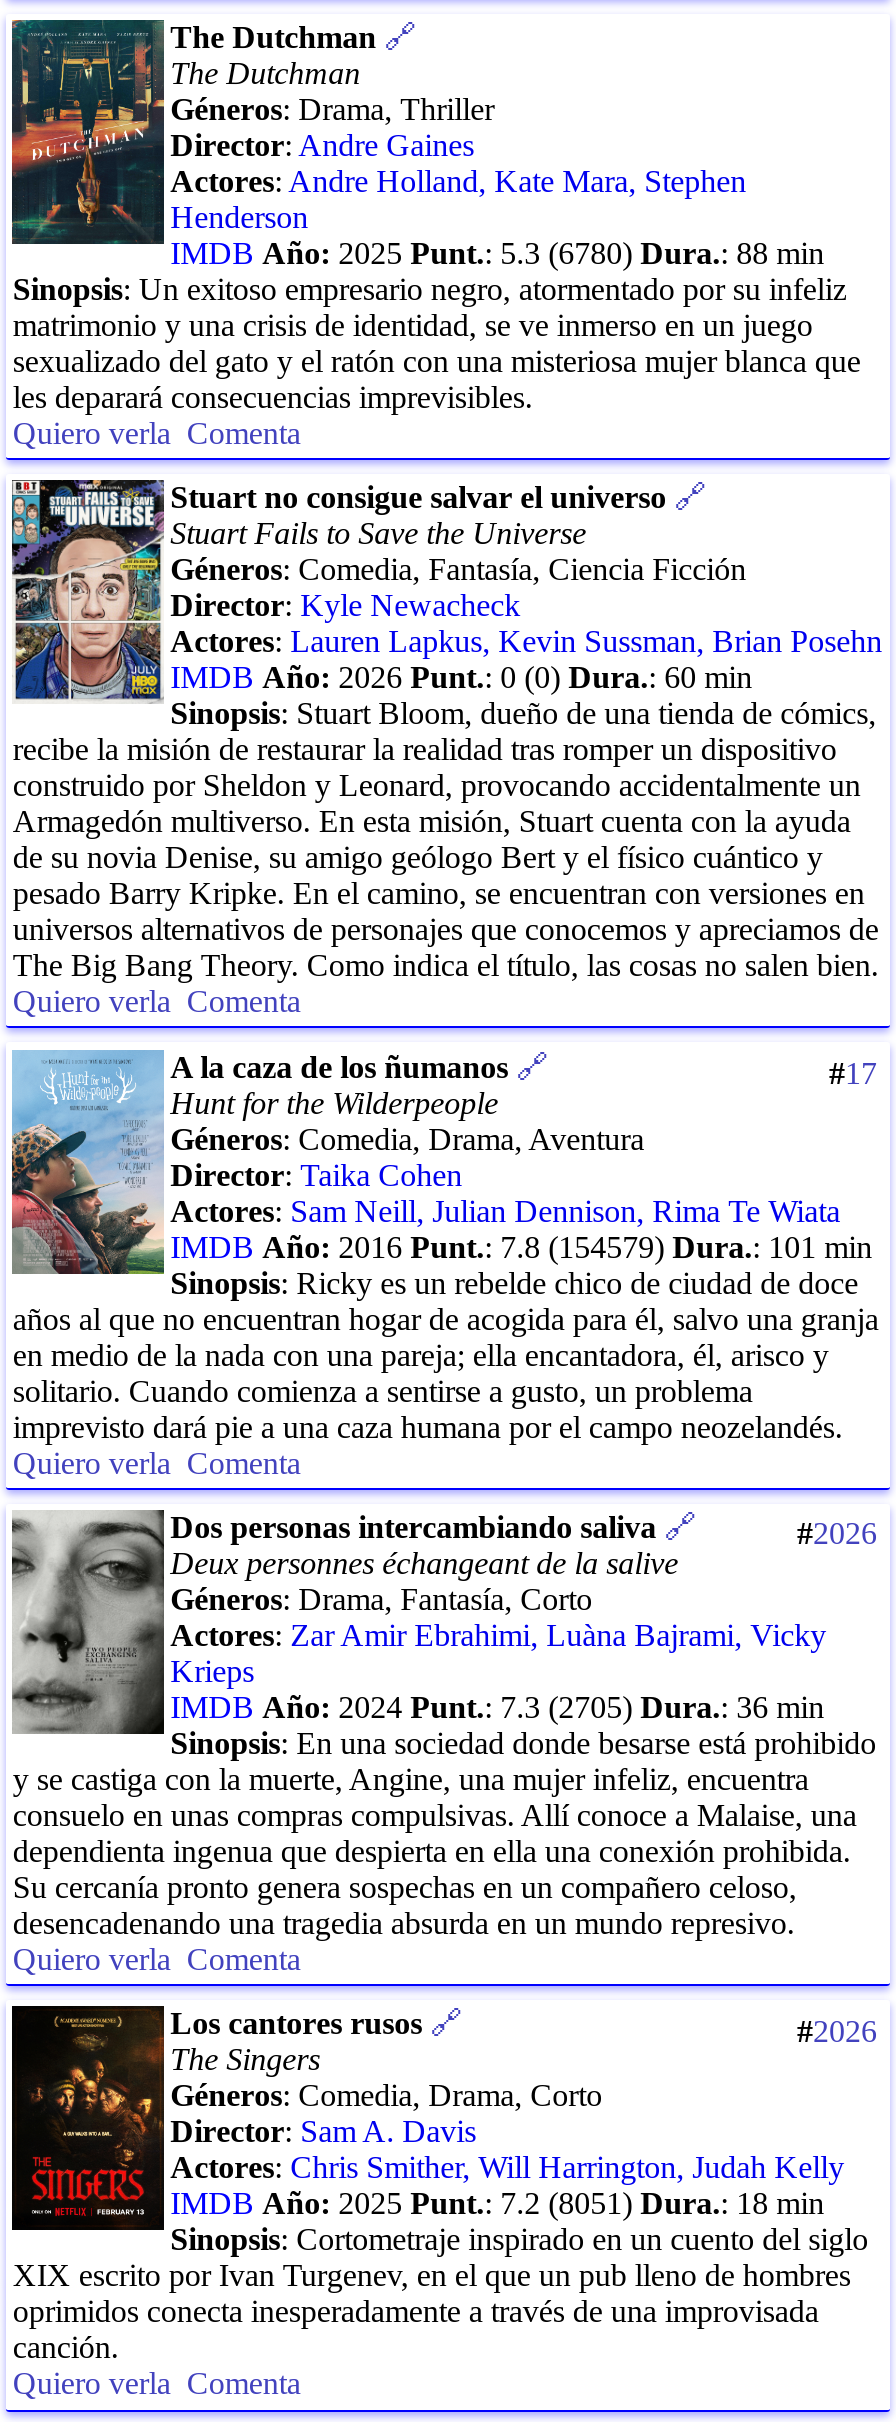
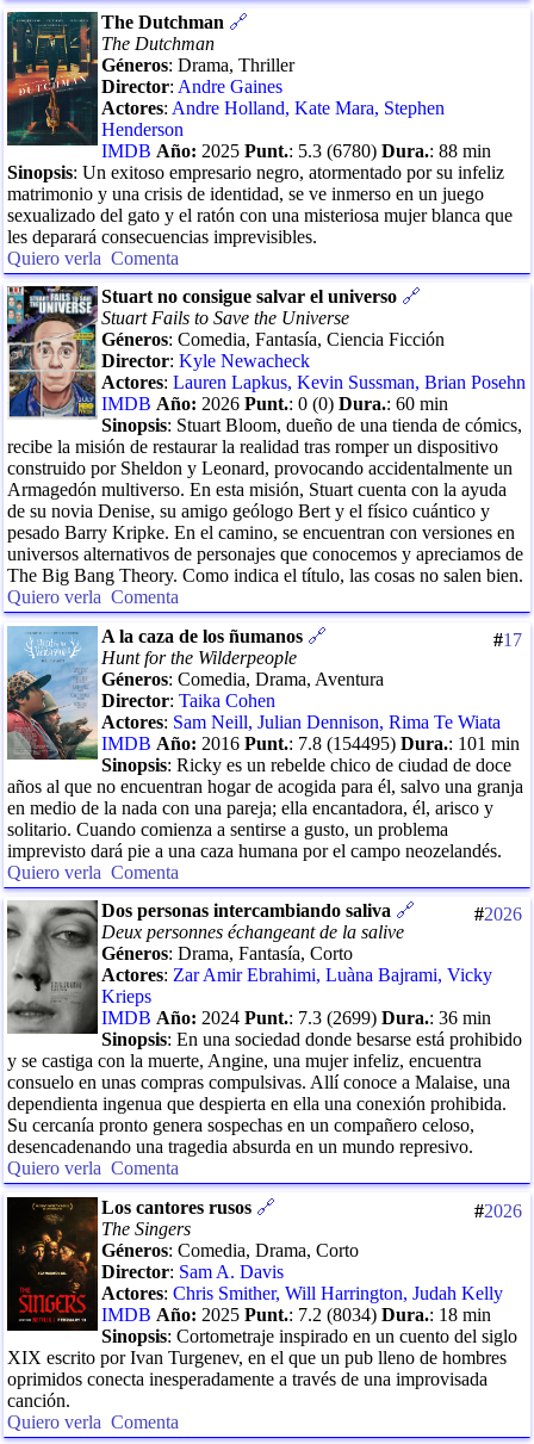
[170,1229,872,1263] IMDB Año: 2016 Punt.: 7.8 (154579) Dura.: 101 min -> [102,733,520,753] IMDB Año: 2016 Punt.: 7.8 (154495) Dura.: 101 min
[170,1690,824,1724] IMDB Año: 2024 Punt.: 7.3 (2705) Dura.: 36 min -> [102,1008,491,1028] IMDB Año: 2024 Punt.: 7.3 (2699) Dura.: 36 min
[170,2187,824,2221] IMDB Año: 2025 Punt.: 7.2 (8051) Dura.: 18 min -> [101,1304,491,1324] IMDB Año: 2025 Punt.: 7.2 (8034) Dura.: 18 min

